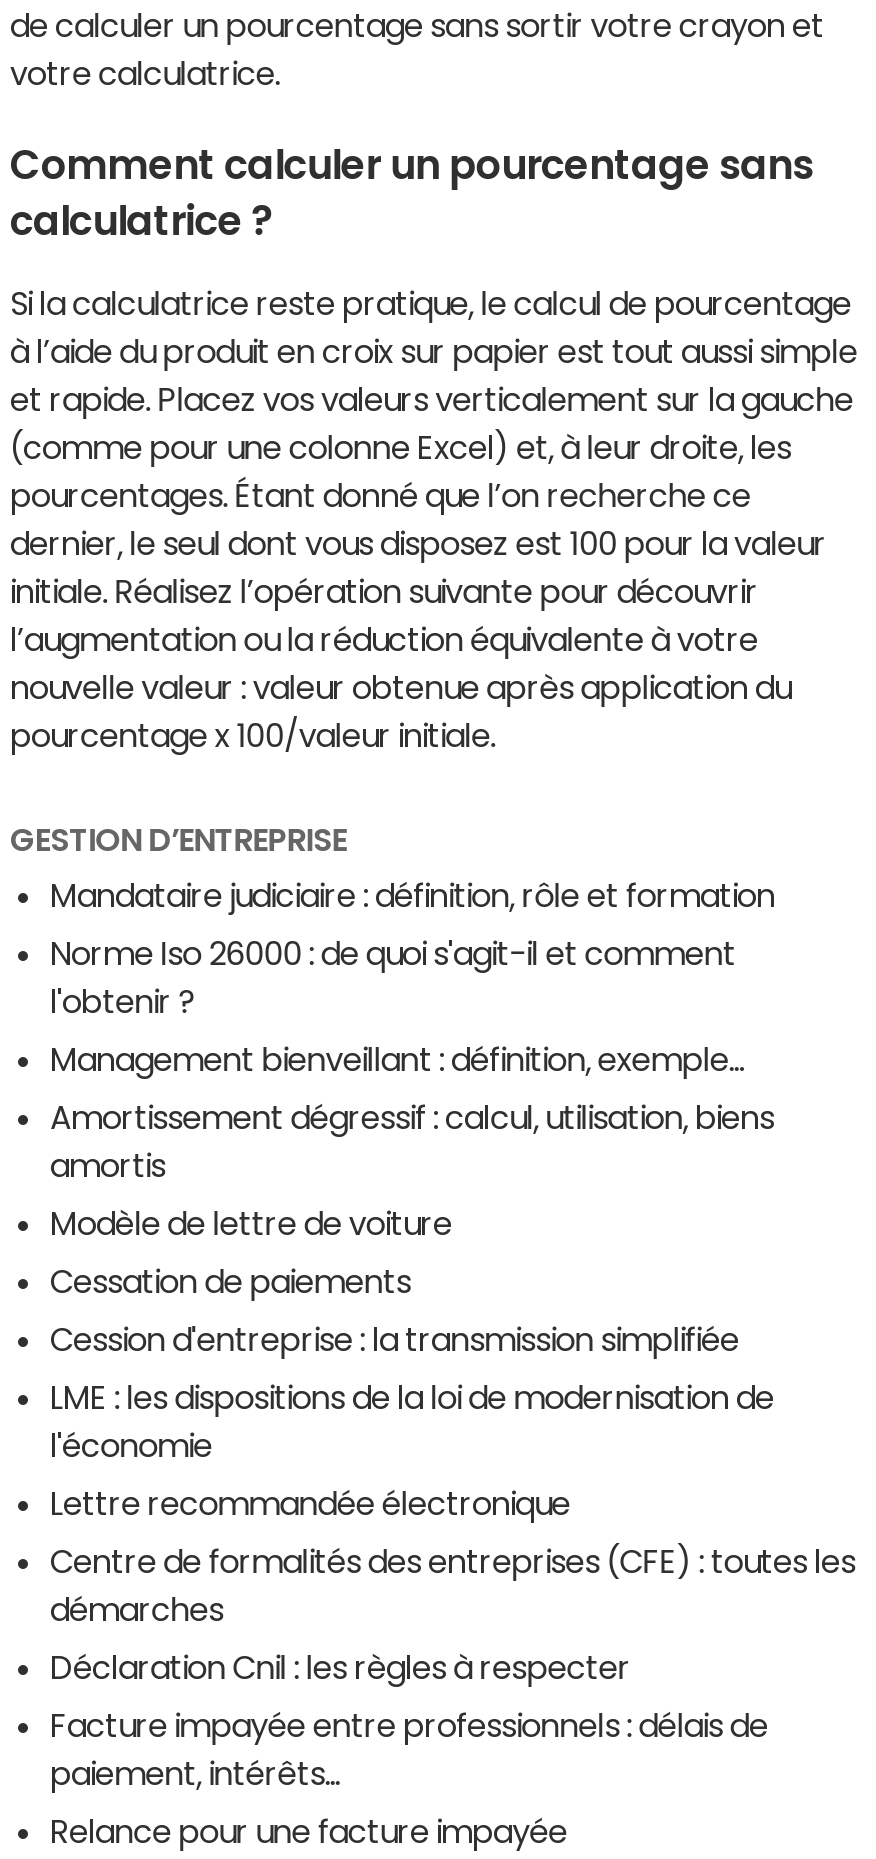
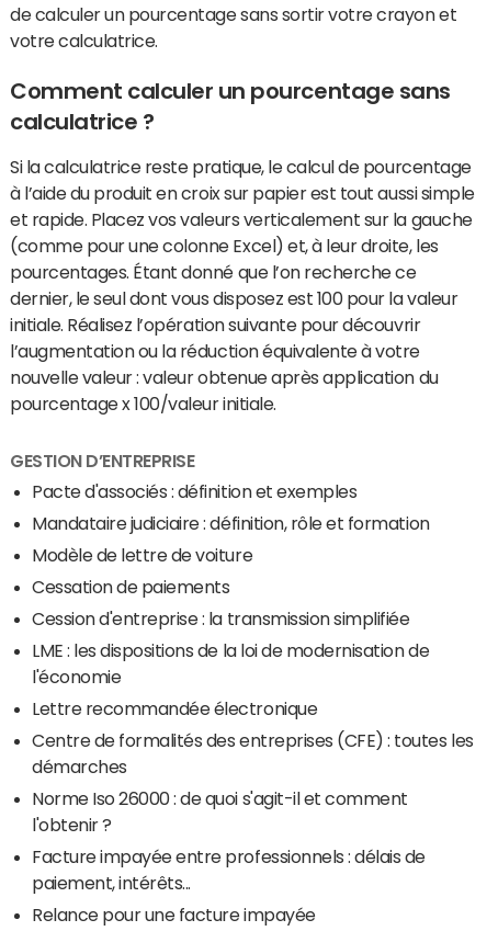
none -> [32,483,357,500] Pacte d'associés : définition et exemples
moved [50,879,775,911] -> [32,515,430,532]: Mandataire judiciaire : définition, rôle et formation
moved [50,937,736,1017] -> [32,790,408,834]: Norme Iso 26000 : de quoi s'agit-il et comment | l'obtenir ?
[50,1043,774,1181] Management bienveillant : définition, exemple... | Amortissement dégressif : calcul, utilisation, biens | amortis -> none
moved [50,1207,855,1625] -> [32,546,473,776]: Modèle de lettre de voiture | Cessation de paiements | Cession d'entreprise : la transmission simplifiée | LME : les dispositions de la loi de modernisation de | l'économie | Lettre recommandée électronique | Centre de formalités des entreprises (CFE) : toutes les | démarches
[50,1651,631,1683] Déclaration Cnil : les règles à respecter -> none

